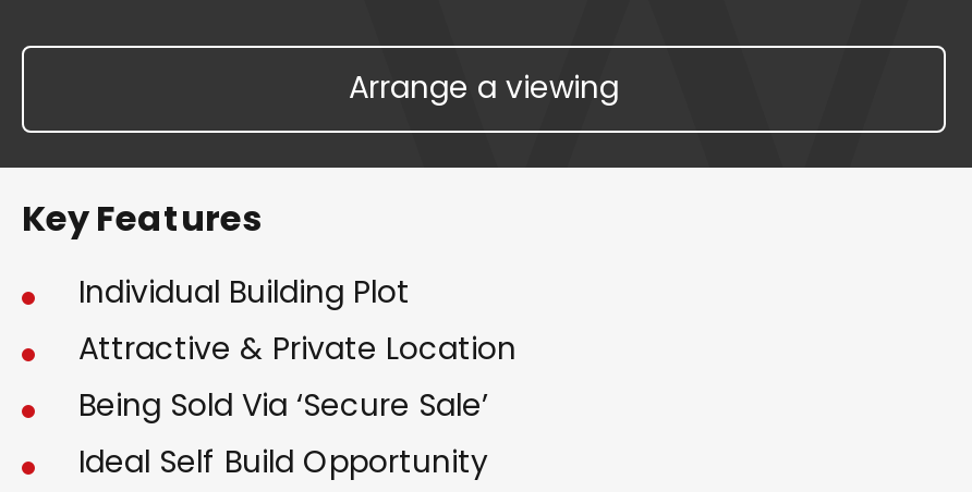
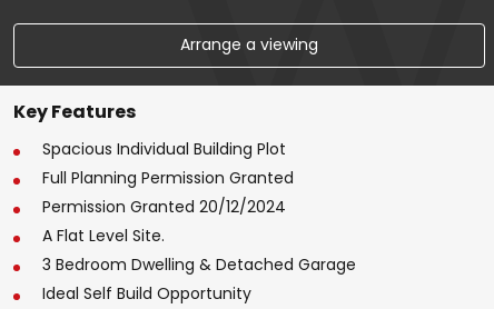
[78,270,517,427] Individual Building Plot | Attractive & Private Location | Being Sold Via ‘Secure Sale’ -> [42,138,356,276] Spacious Individual Building Plot | Full Planning Permission Granted | Permission Granted 20/12/2024 | A Flat Level Site. | 3 Bedroom Dwelling & Detached Garage

